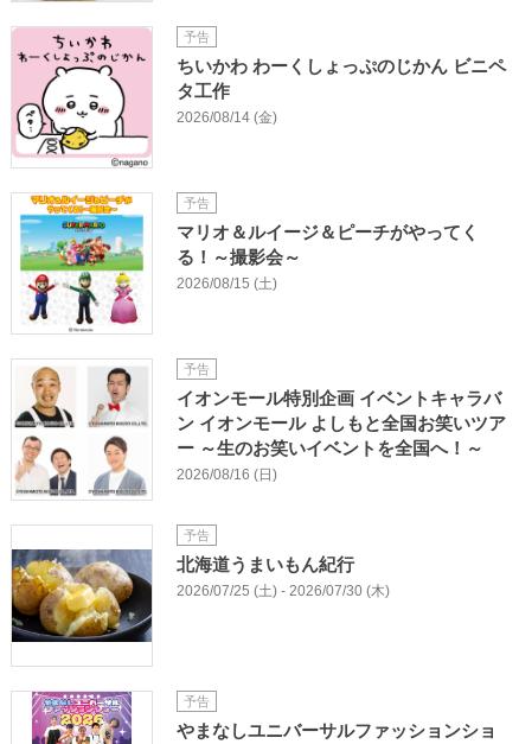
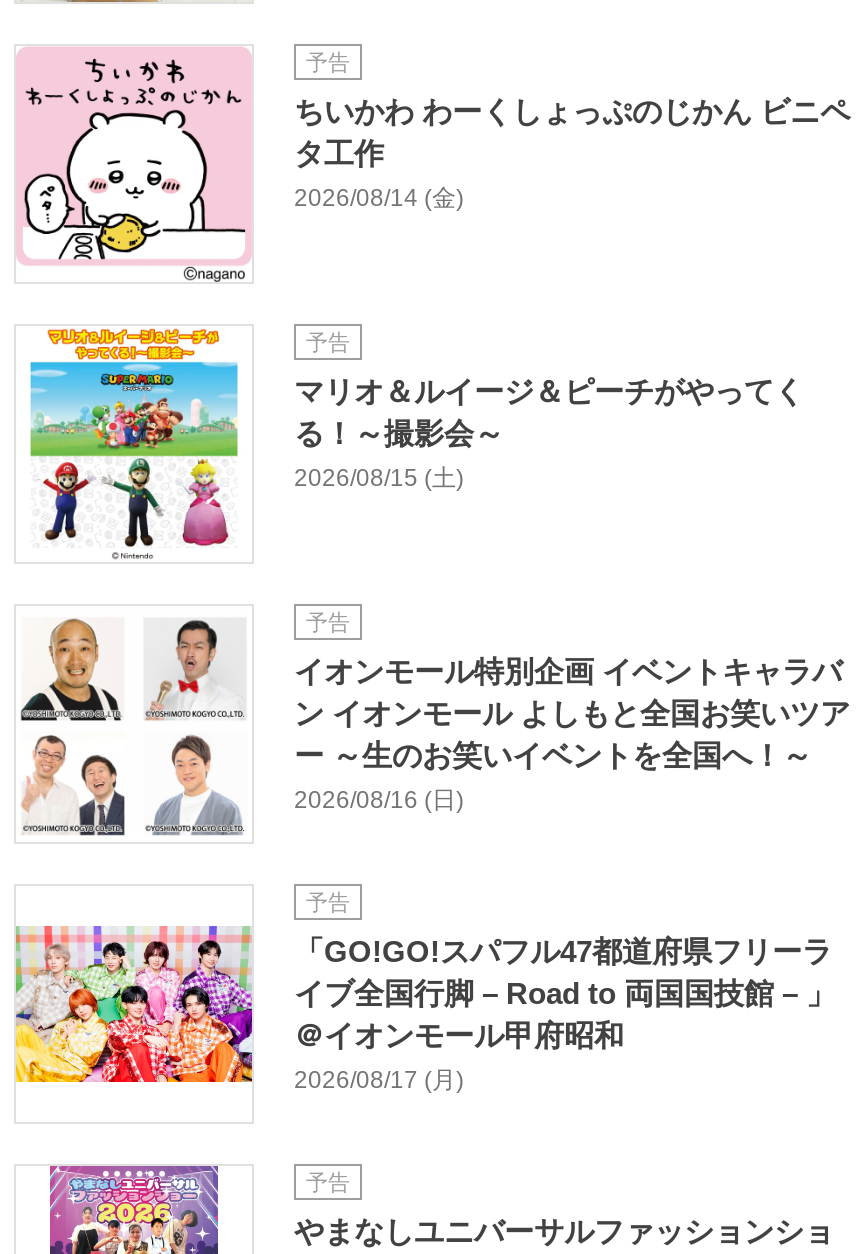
[11,548,390,643] [image] | 北海道うまいもん紀行 | 2026/07/25 (土) - 2026/07/30 (木) -> [14,924,836,1094] [image] | 「GO!GO!スパフル47都道府県フリーラ | イブ全国行脚 – Road to 両国国技館 – 」 | ＠イオンモール甲府昭和 | 2026/08/17 (月)

